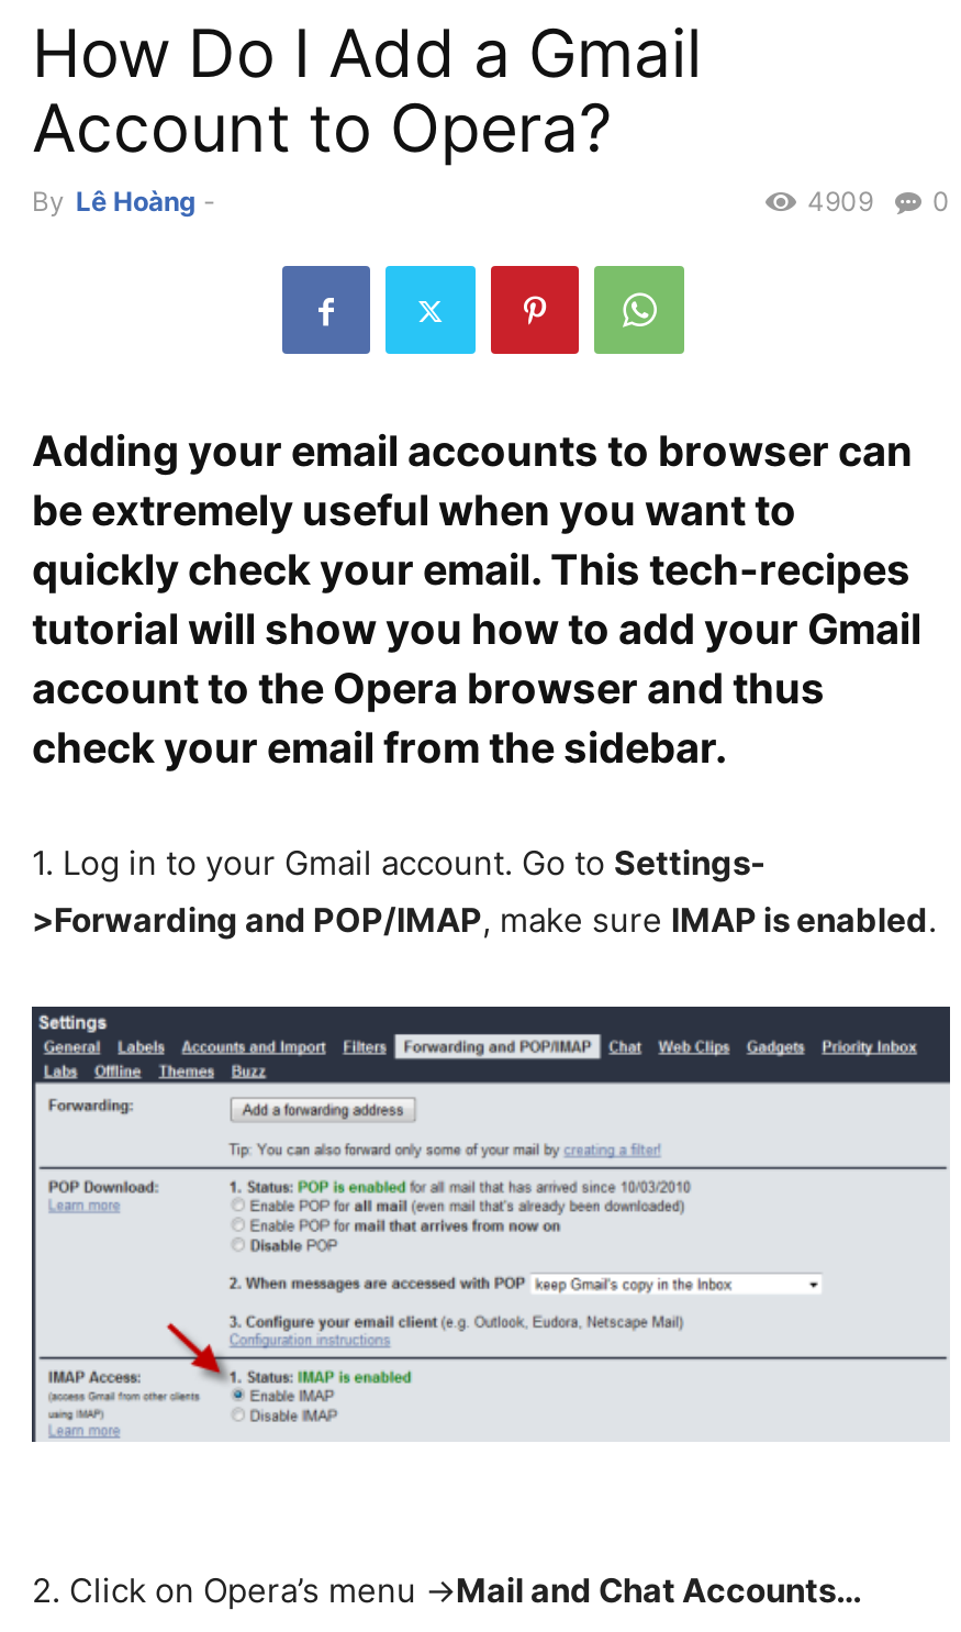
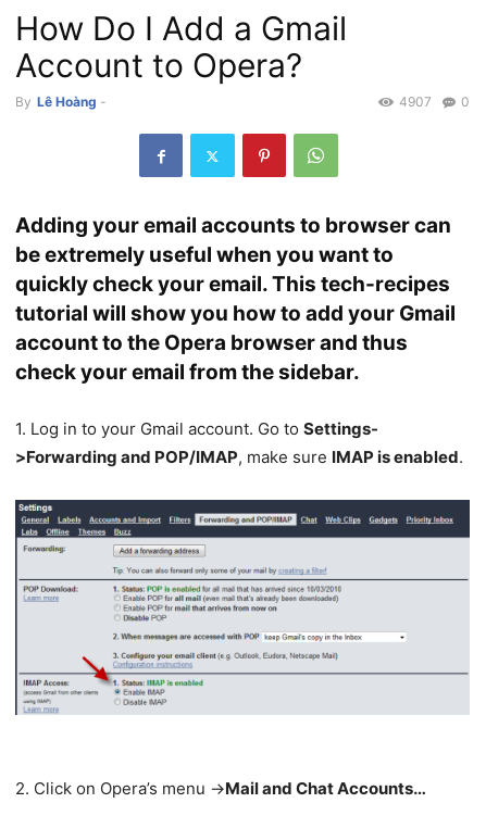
[807,185,950,218] 4909 0 -> [399,93,470,110] 4907 0

